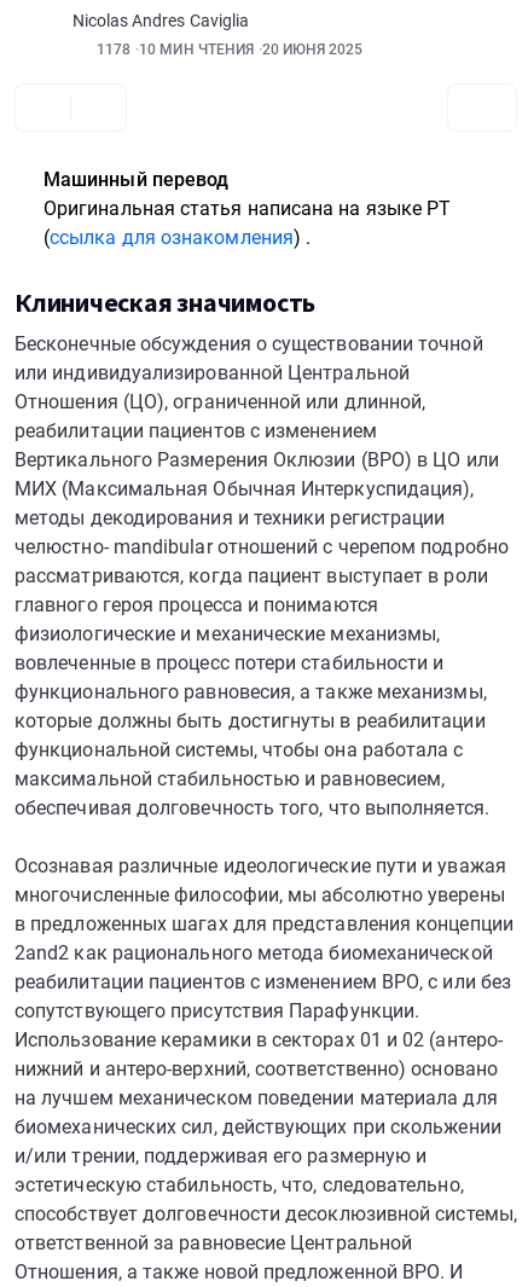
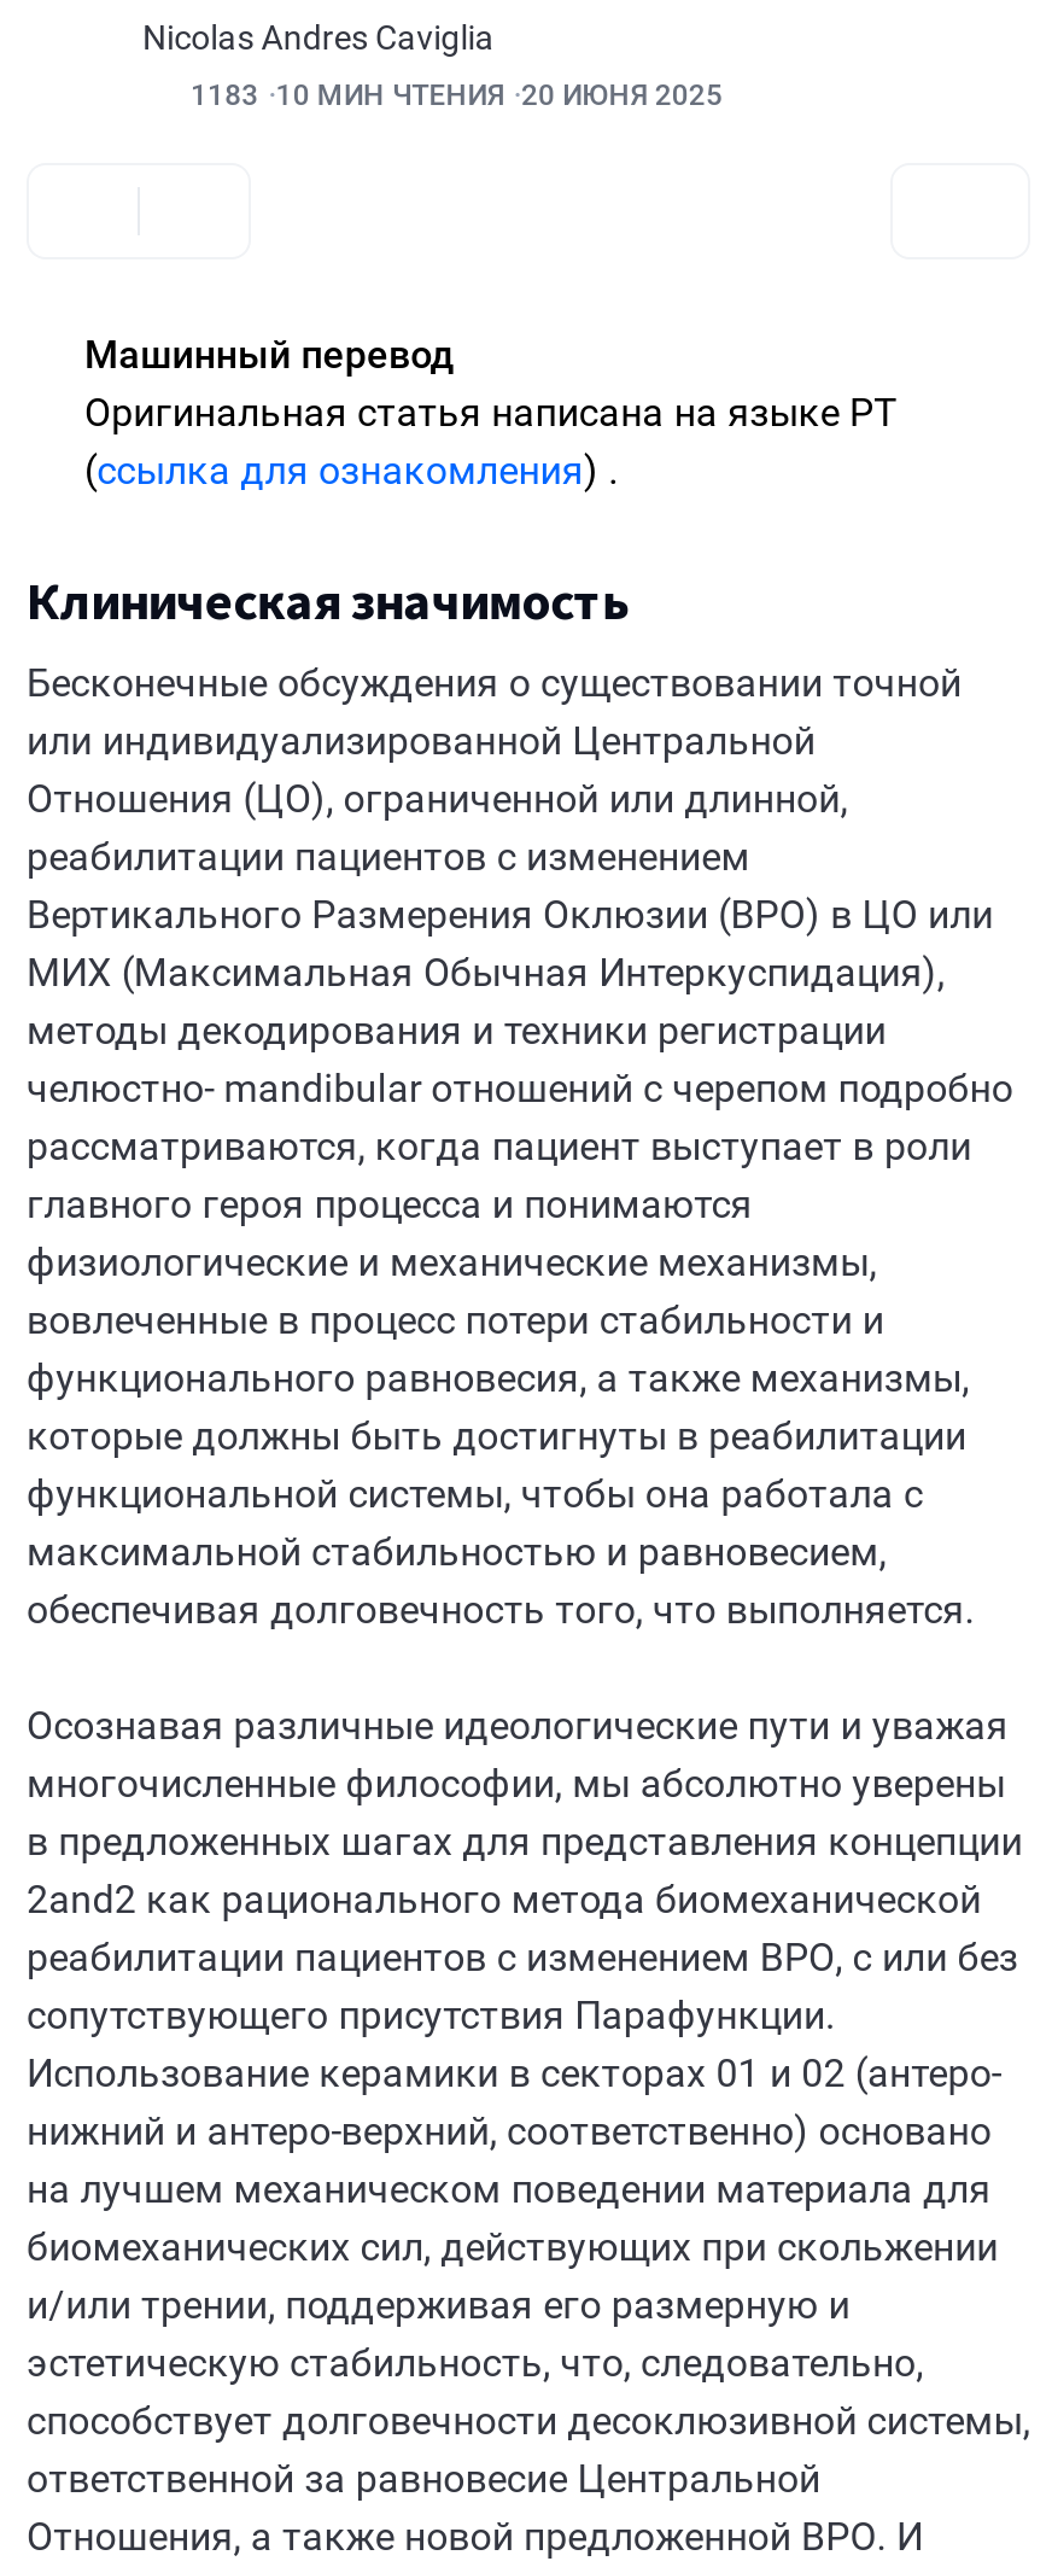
[97,41,363,58] 1178 10 МИН ЧТЕНИЯ 20 ИЮНЯ 2025 -> [191,78,723,112] 1183 10 МИН ЧТЕНИЯ 20 ИЮНЯ 2025

